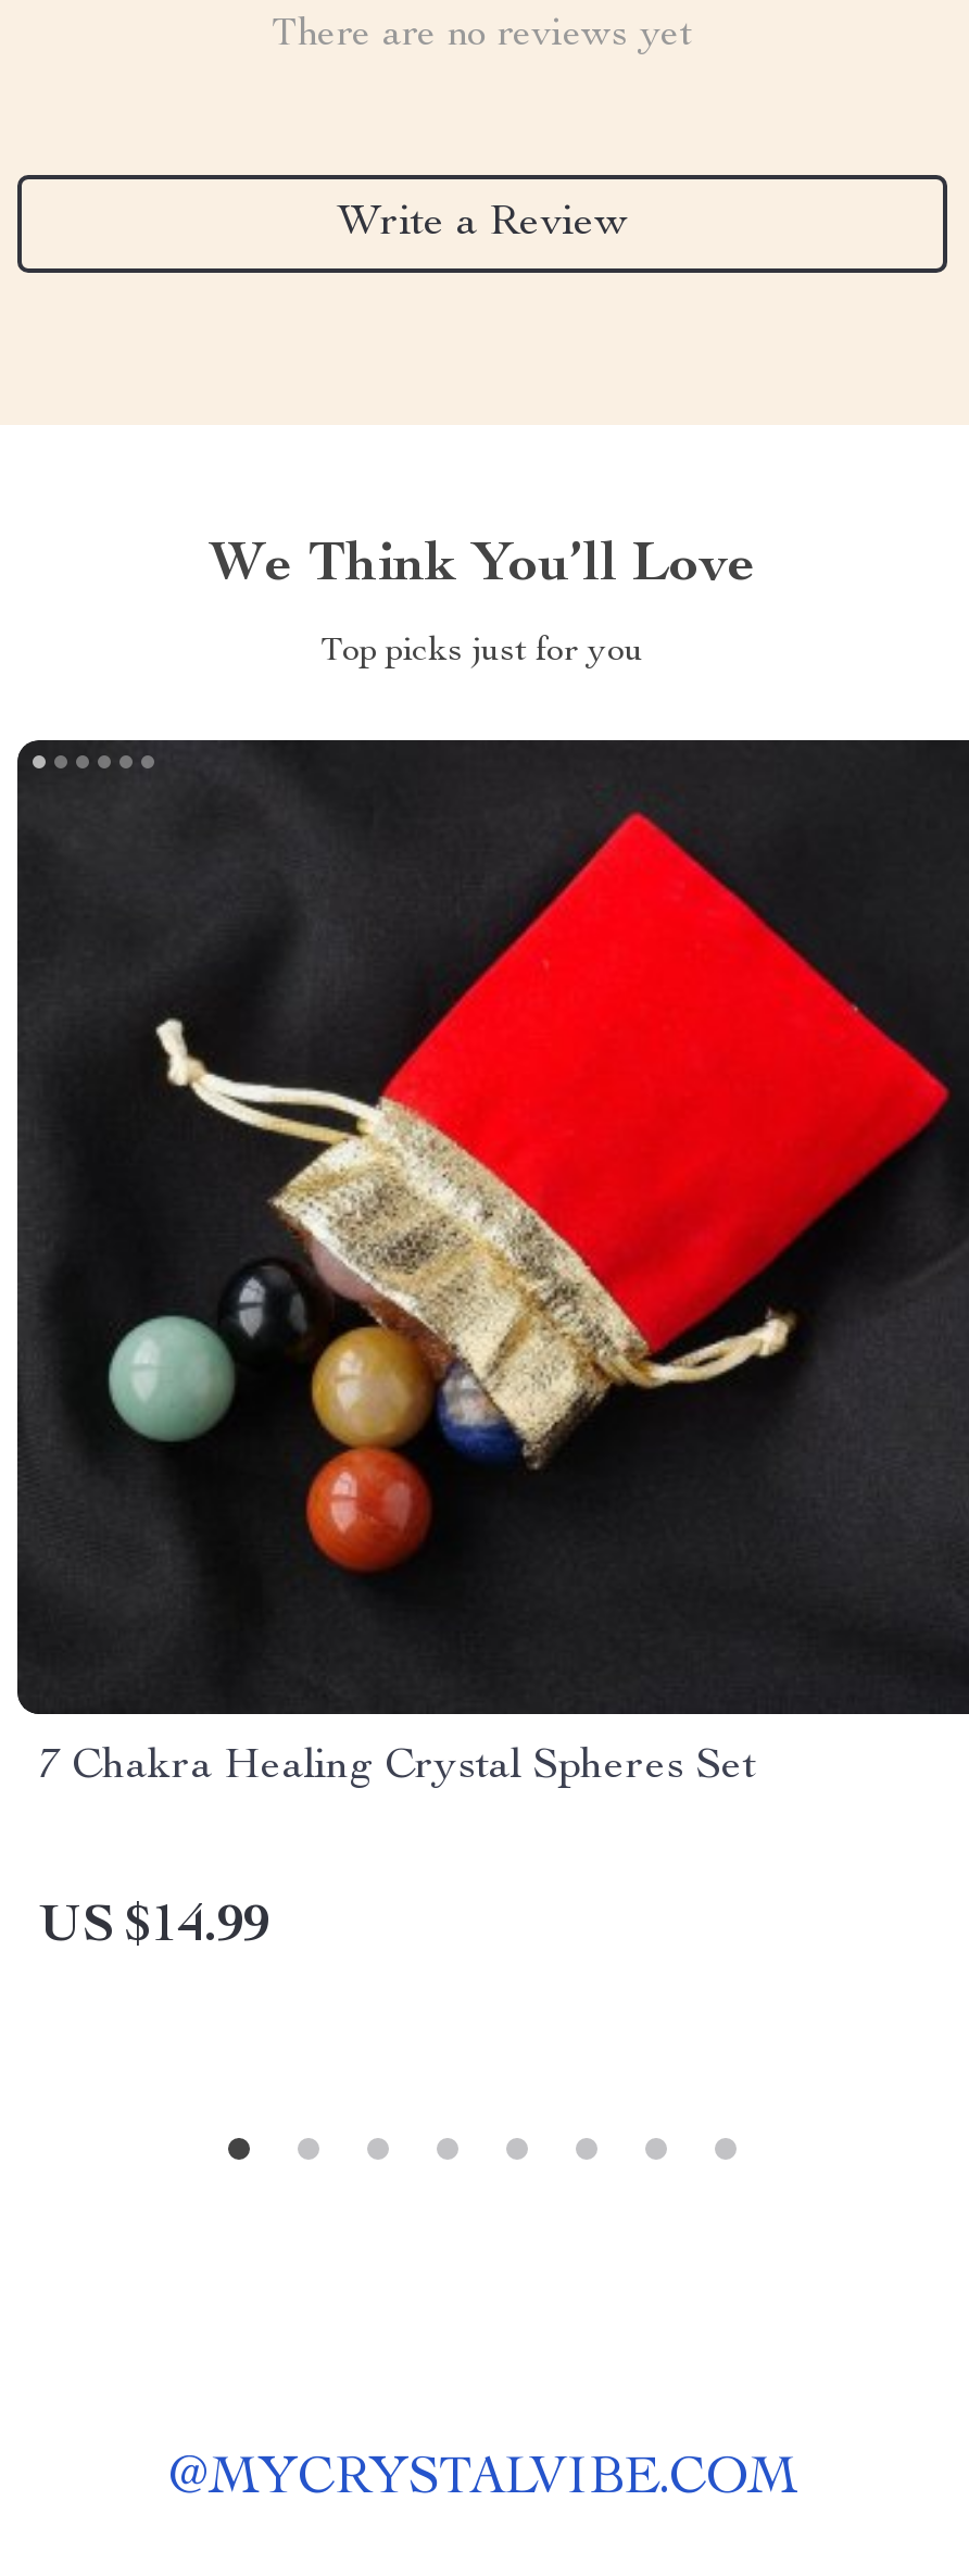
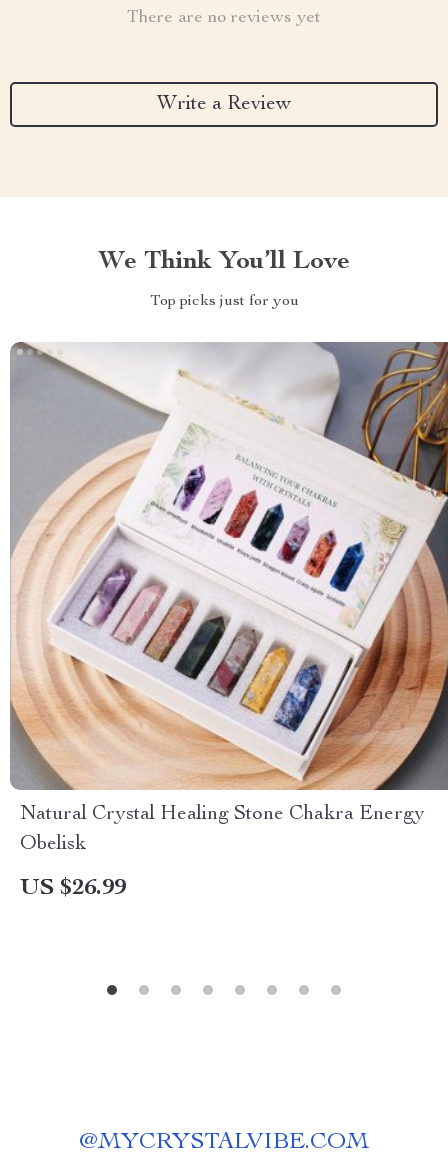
[15,738,962,1955] [image] | 7 Chakra Healing Crystal Spheres Set | US $14.99 -> [9,341,445,901] [image] | Natural Crystal Healing Stone Chakra Energy | Obelisk | US $26.99

